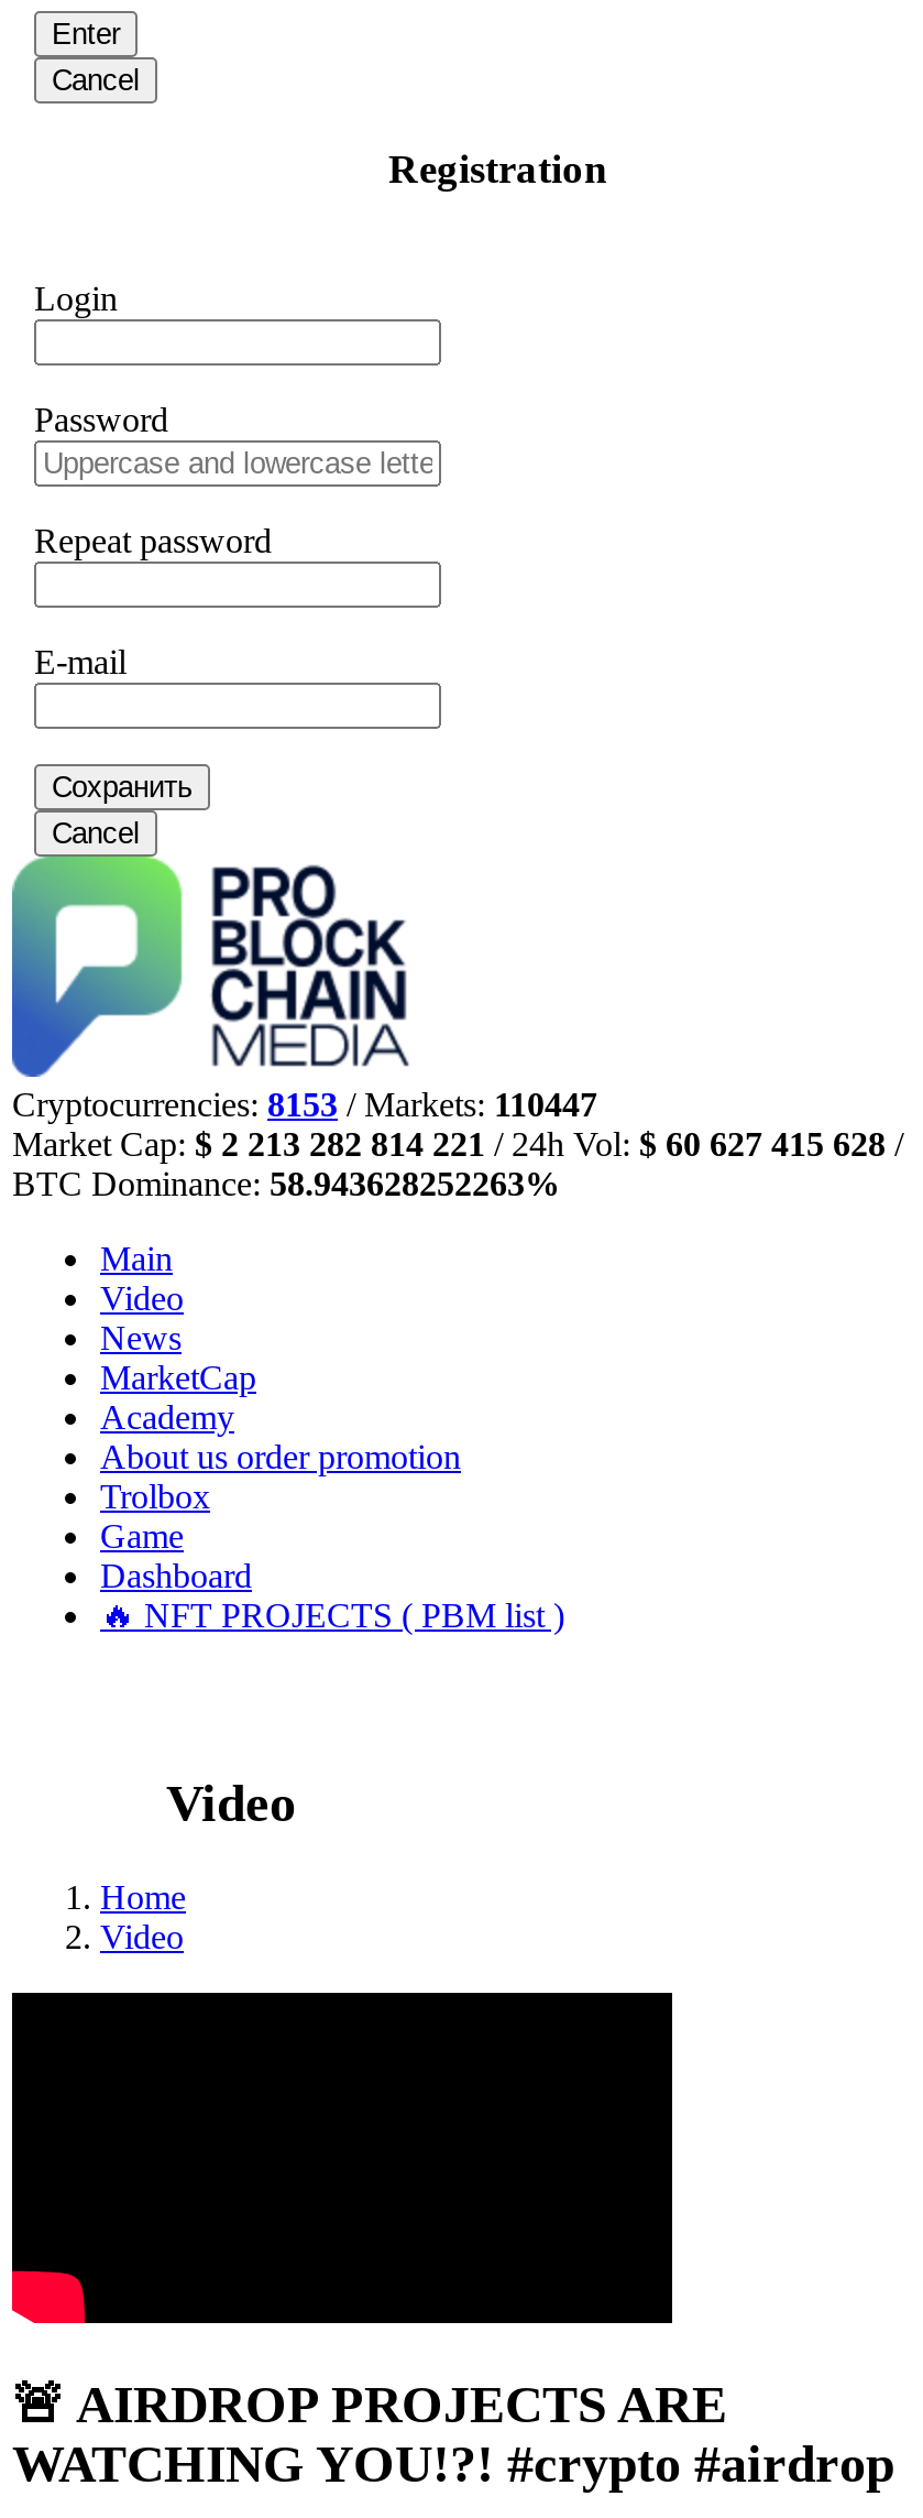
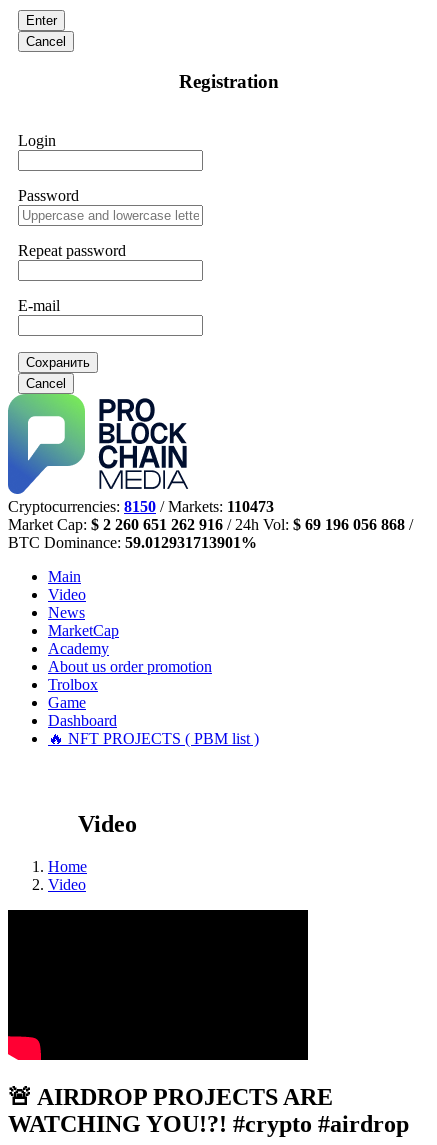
[12,1085,597,1123] Cryptocurrencies: 8153 / Markets: 110447 -> [8,498,274,515] Cryptocurrencies: 8150 / Markets: 110473
[12,1125,903,1162] Market Cap: $ 2 213 282 814 221 / 24h Vol: $ 60 627 415 628 / -> [8,516,413,533] Market Cap: $ 2 260 651 262 916 / 24h Vol: $ 69 196 056 868 /
[12,1165,560,1202] BTC Dominance: 58.943628252263% -> [8,534,257,551] BTC Dominance: 59.012931713901%

